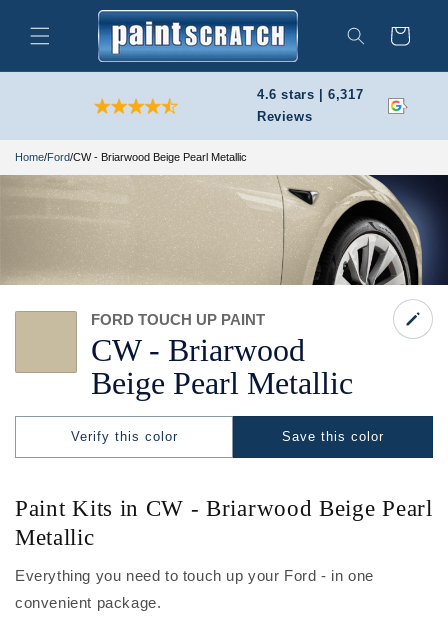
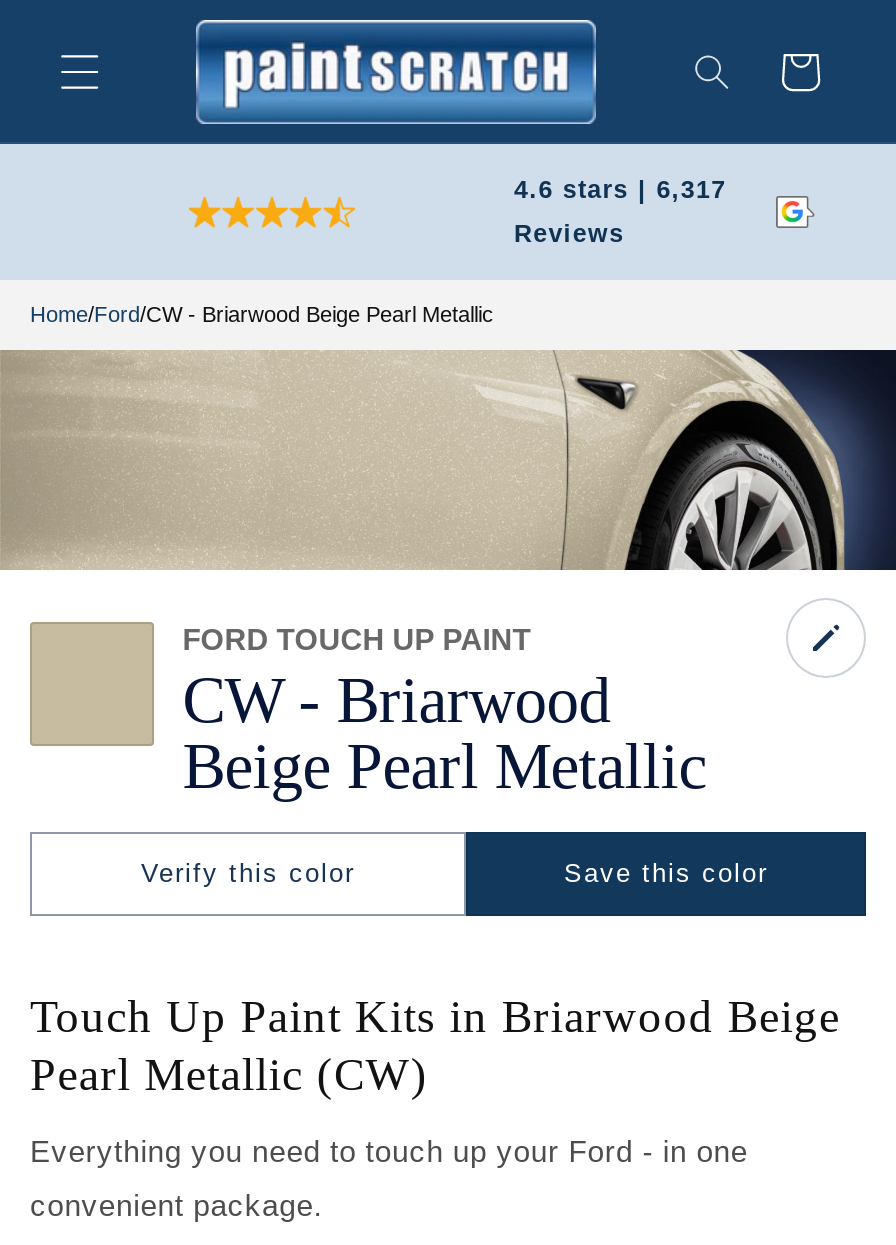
[15,495,433,549] Paint Kits in CW - Briarwood Beige Pearl | Metallic -> [30,991,840,1099] Touch Up Paint Kits in Briarwood Beige | Pearl Metallic (CW)

